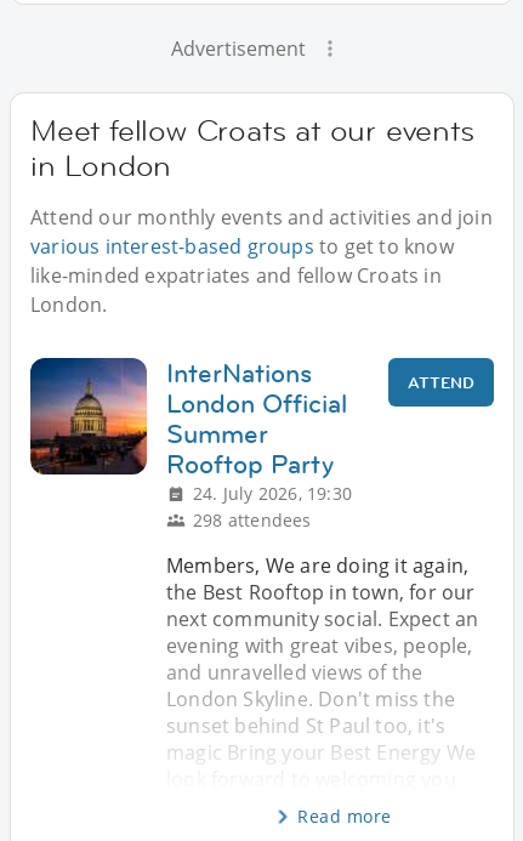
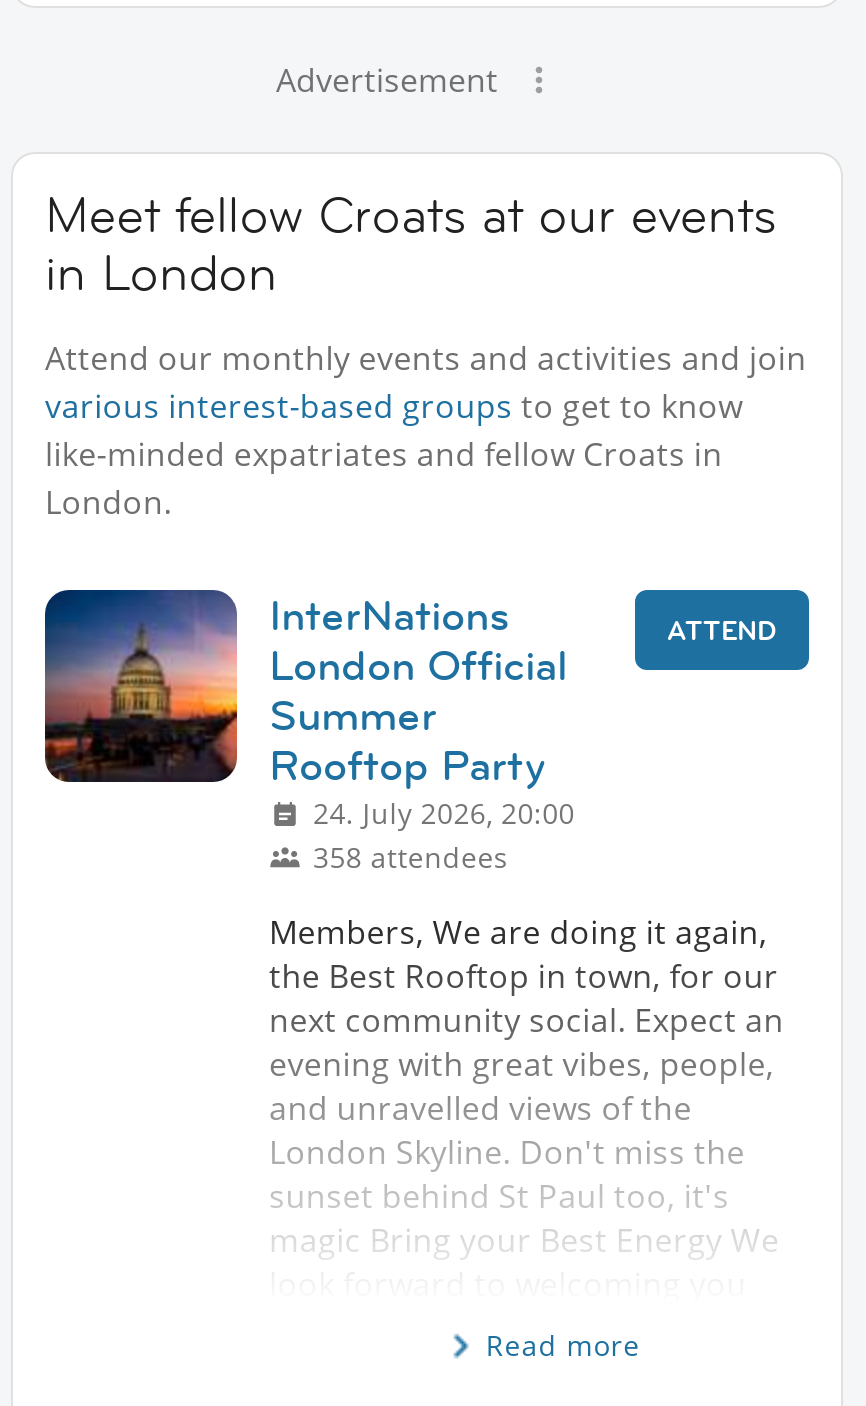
[193,481,352,504] 24. July 2026, 19:30 -> [313,793,575,831] 24. July 2026, 20:00
[193,508,311,531] 298 attendees -> [313,837,508,875] 358 attendees

